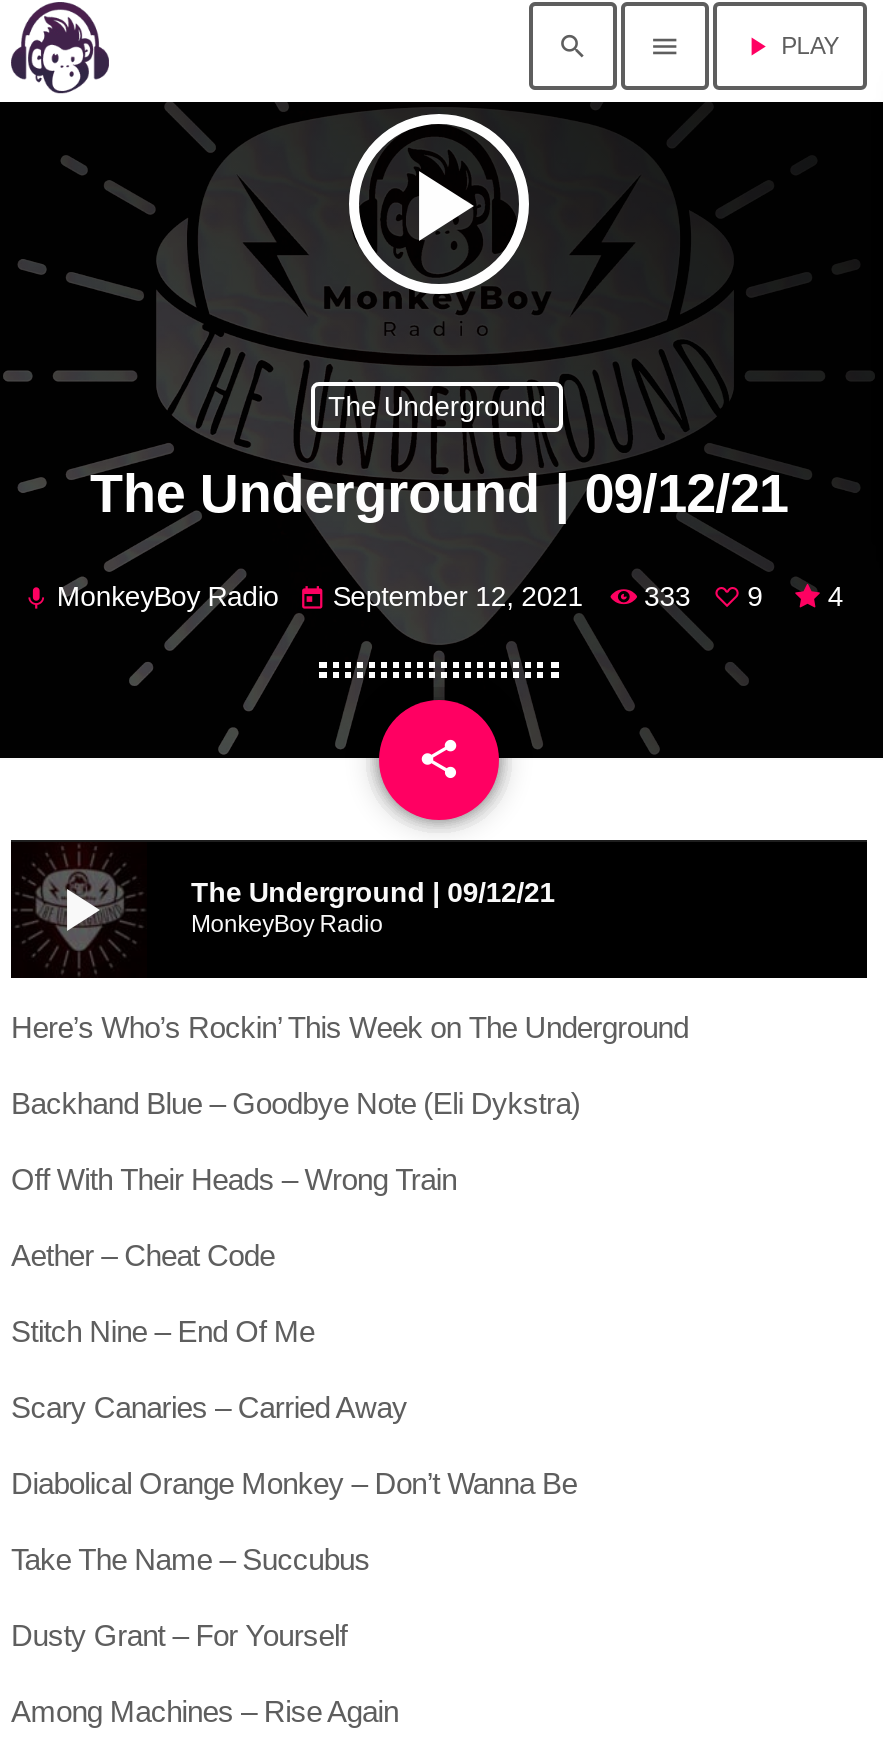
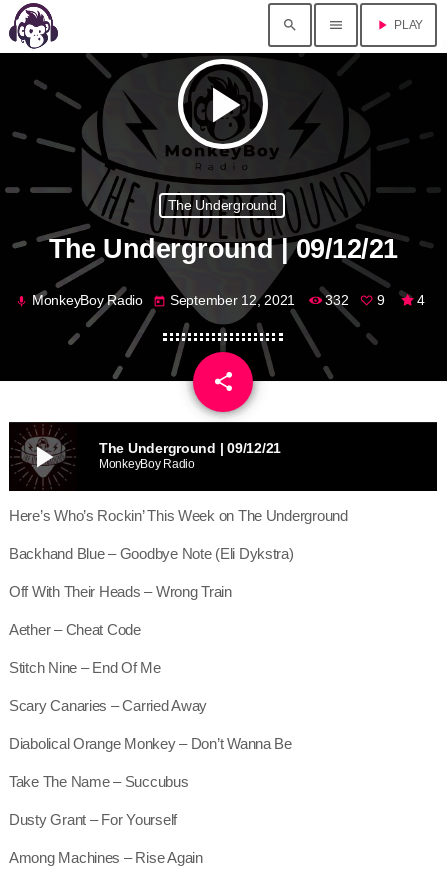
[644,580,698,612] 333 -> [325,292,352,308] 332

